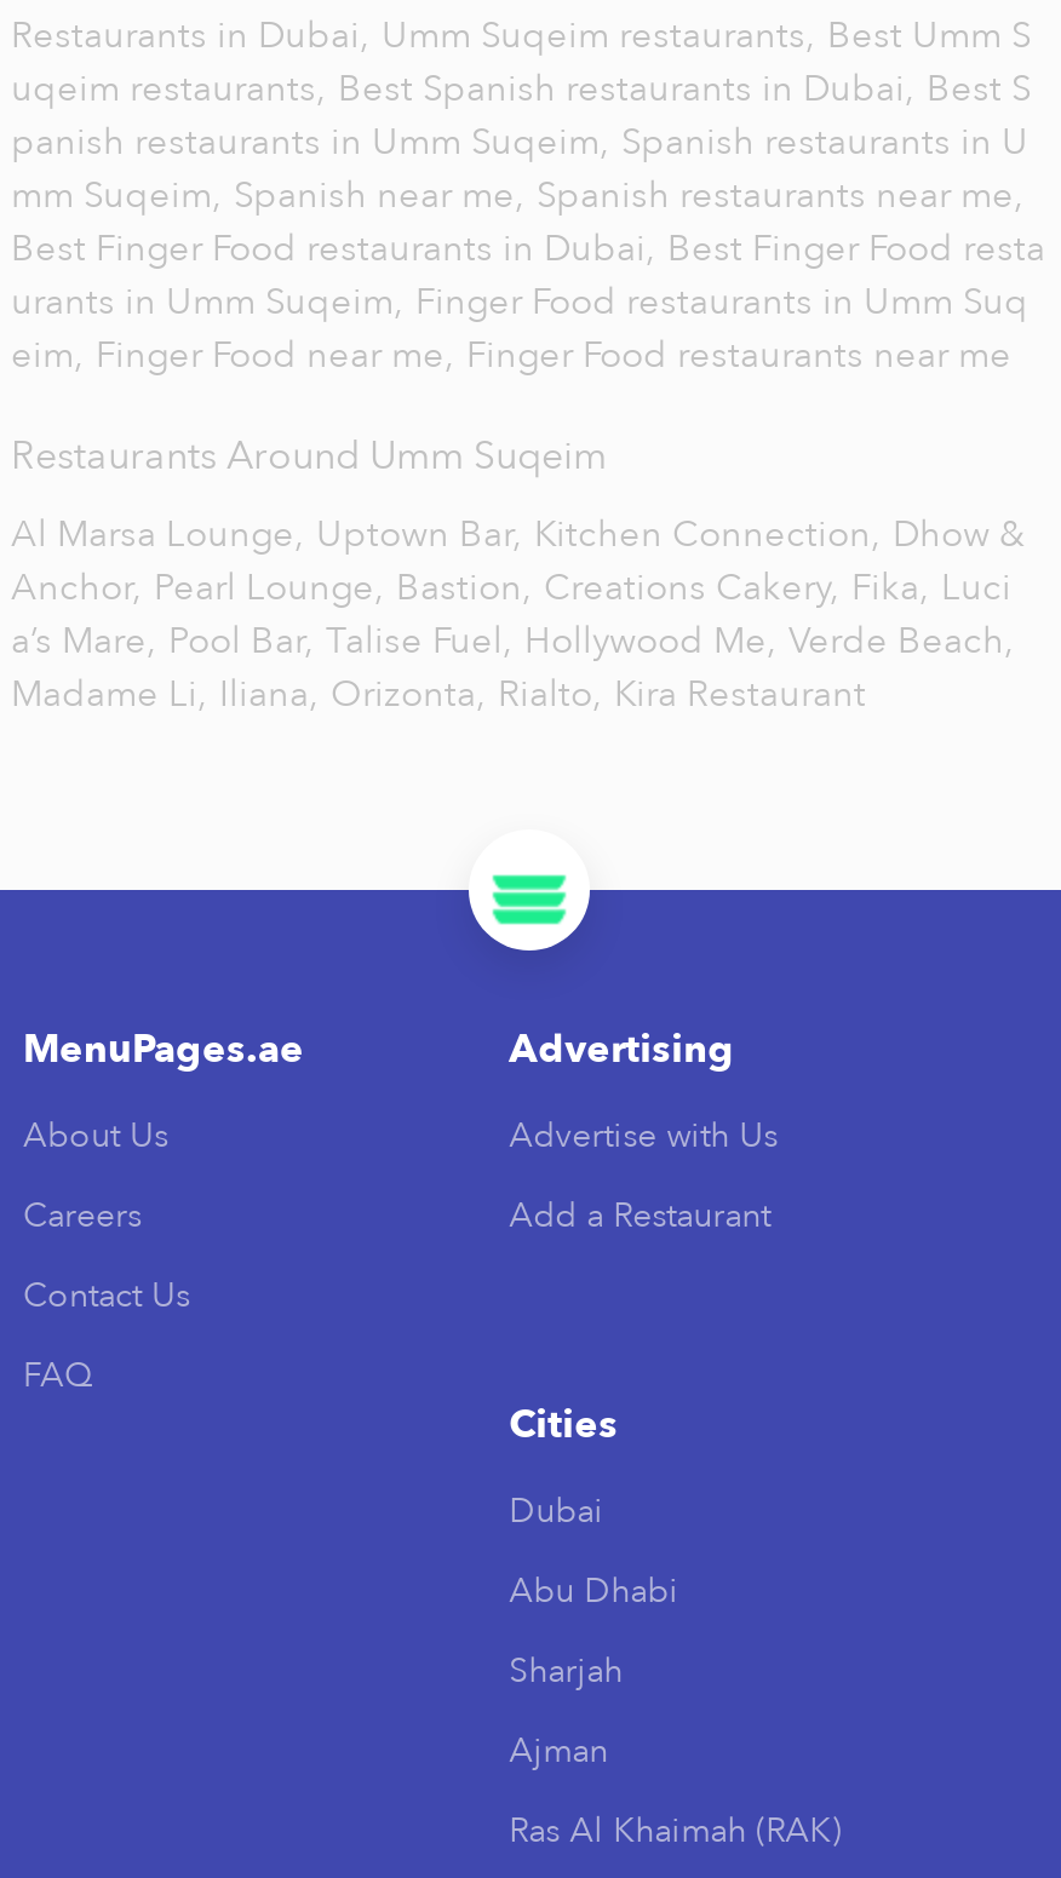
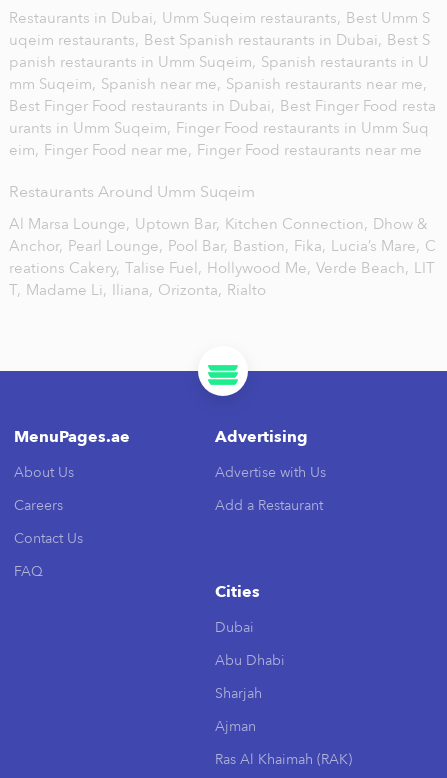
[11,563,1014,718] Anchor, Pearl Lounge, Bastion, Creations Cakery, Fika, Luci | a’s Mare, Pool Bar, Talise Fuel, Hollywood Me, Verde Beach, | Madame Li, Iliana, Orizonta, Rialto, Kira Restaurant -> [9,236,436,300] Anchor, Pearl Lounge, Pool Bar, Bastion, Fika, Lucia’s Mare, C | reations Cakery, Talise Fuel, Hollywood Me, Verde Beach, LIT | T, Madame Li, Iliana, Orizonta, Rialto

